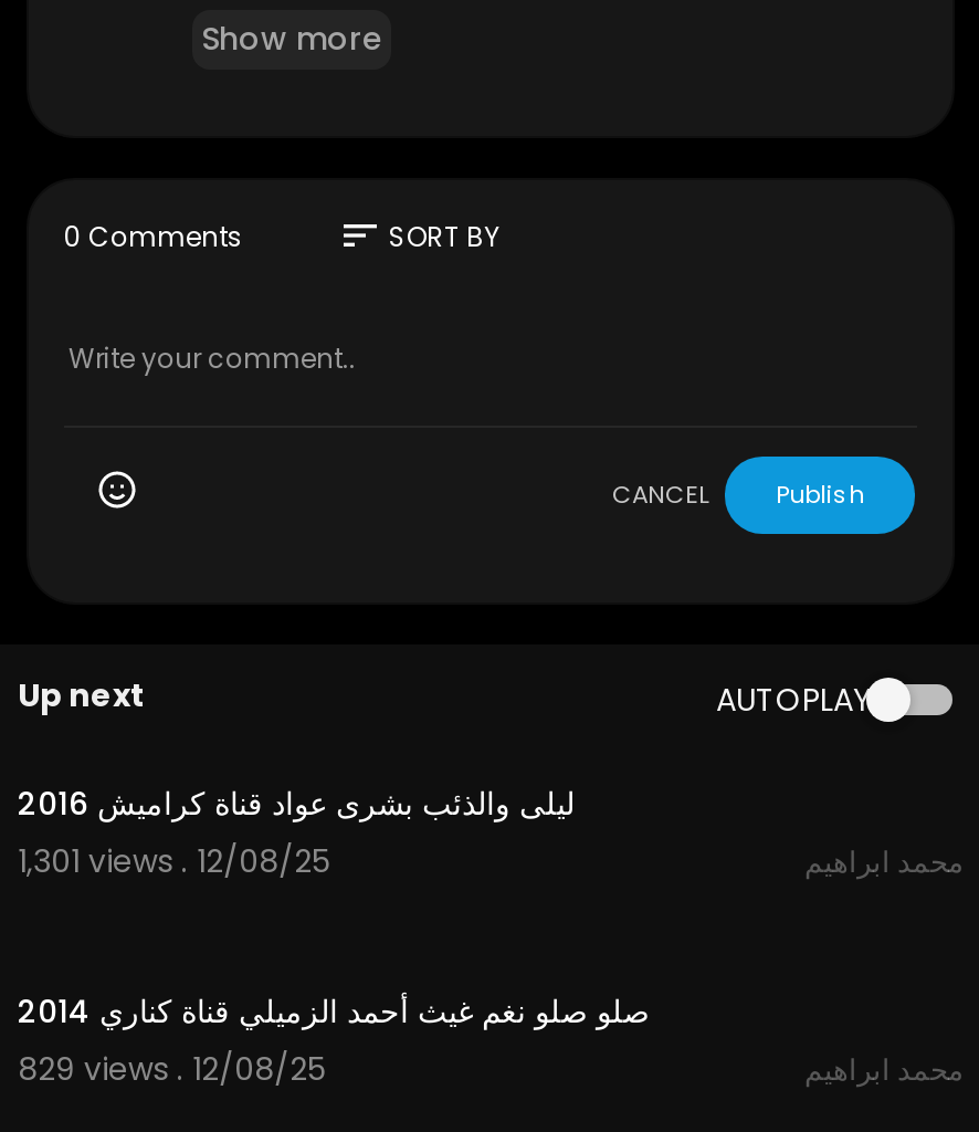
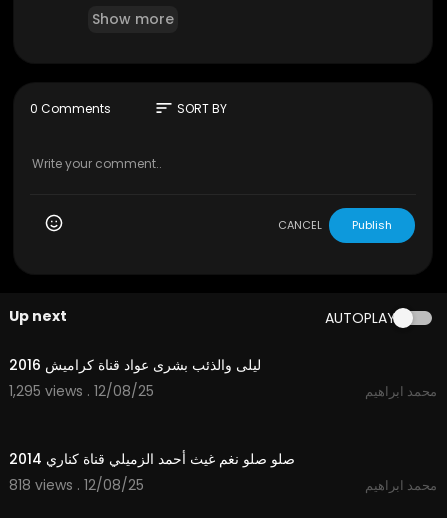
[18,839,329,883] 1,301 views . 12/08/25 -> [9,381,154,401] 1,295 views . 12/08/25
[18,1047,325,1091] 829 views . 12/08/25 -> [9,475,144,495] 818 views . 12/08/25

